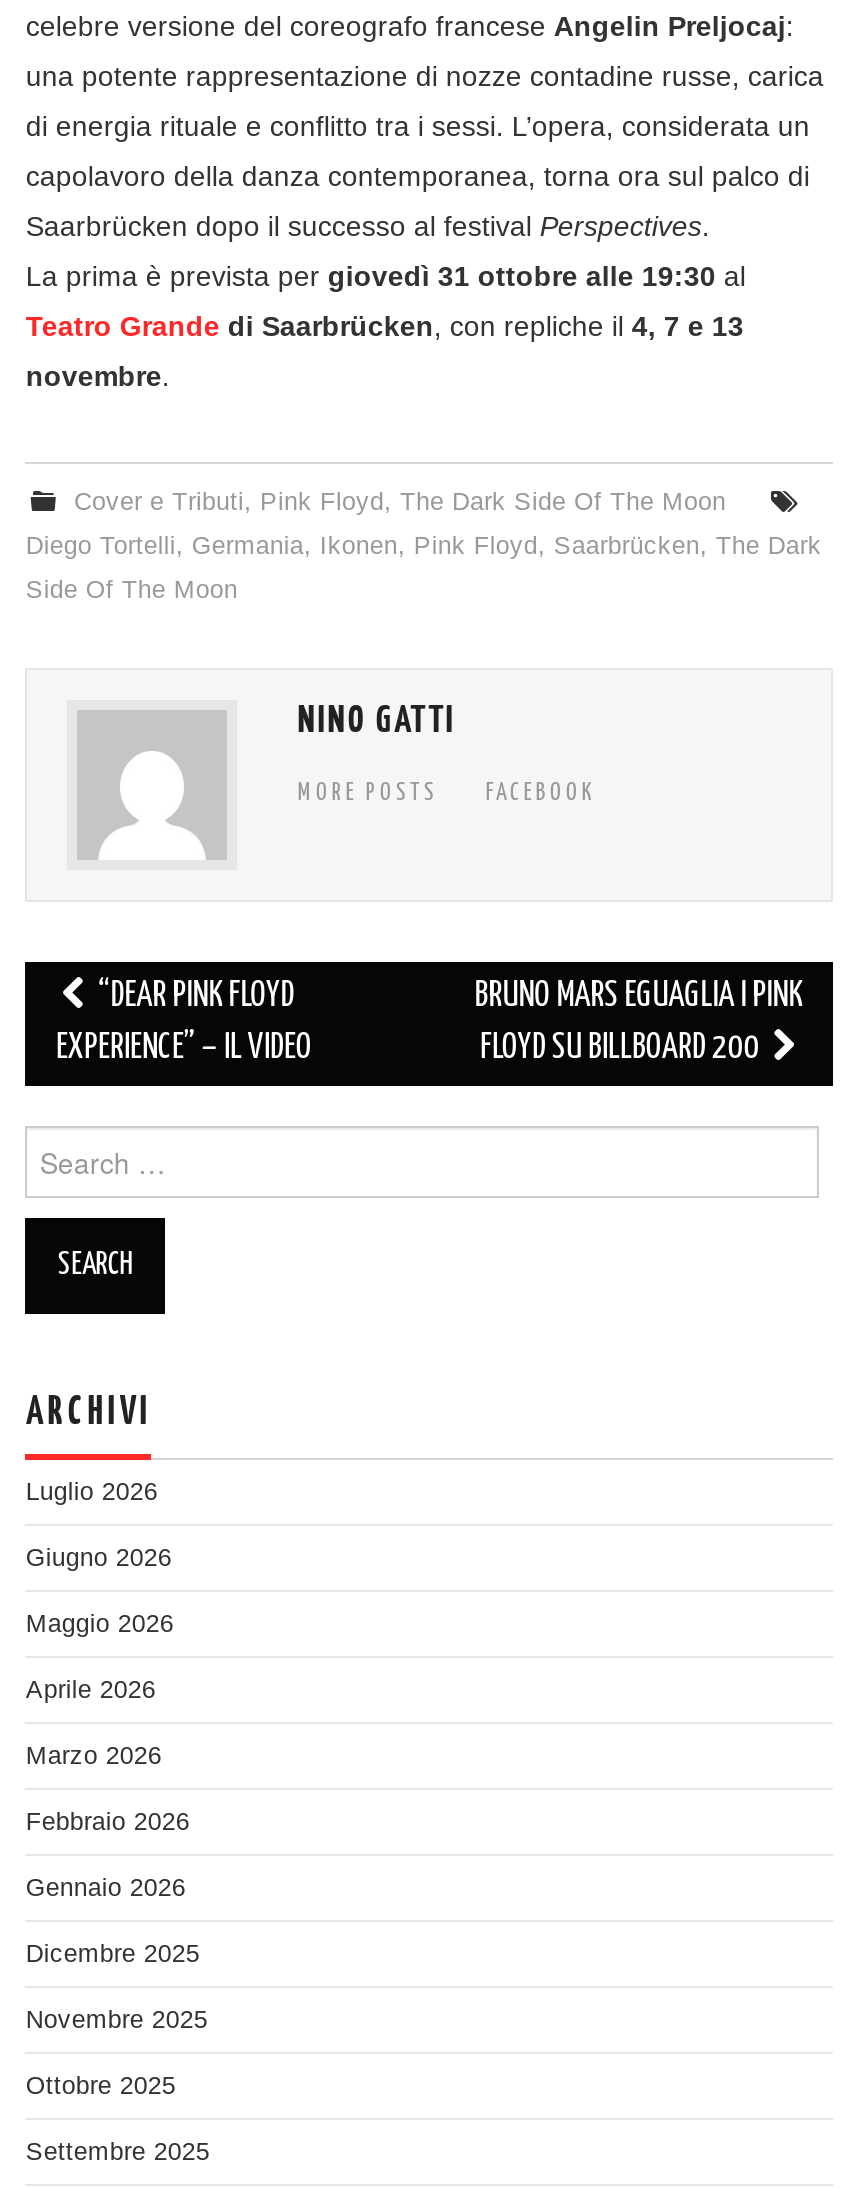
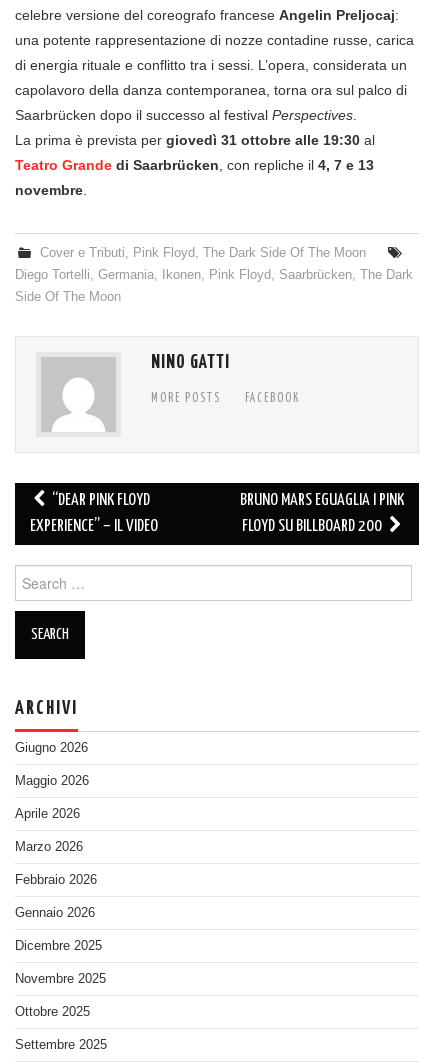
[26,1478,158,1506] Luglio 2026 -> none

